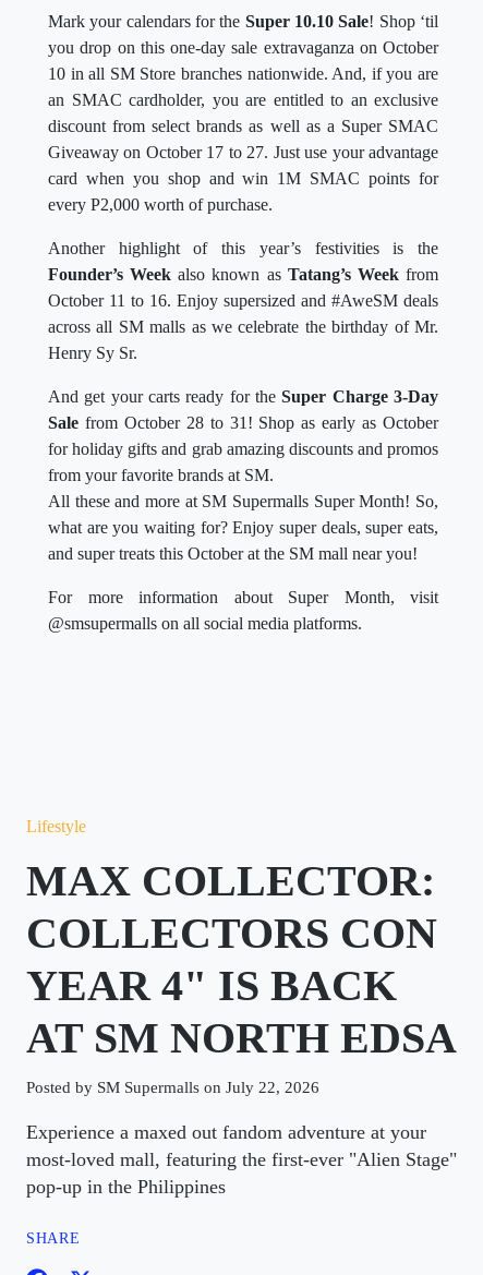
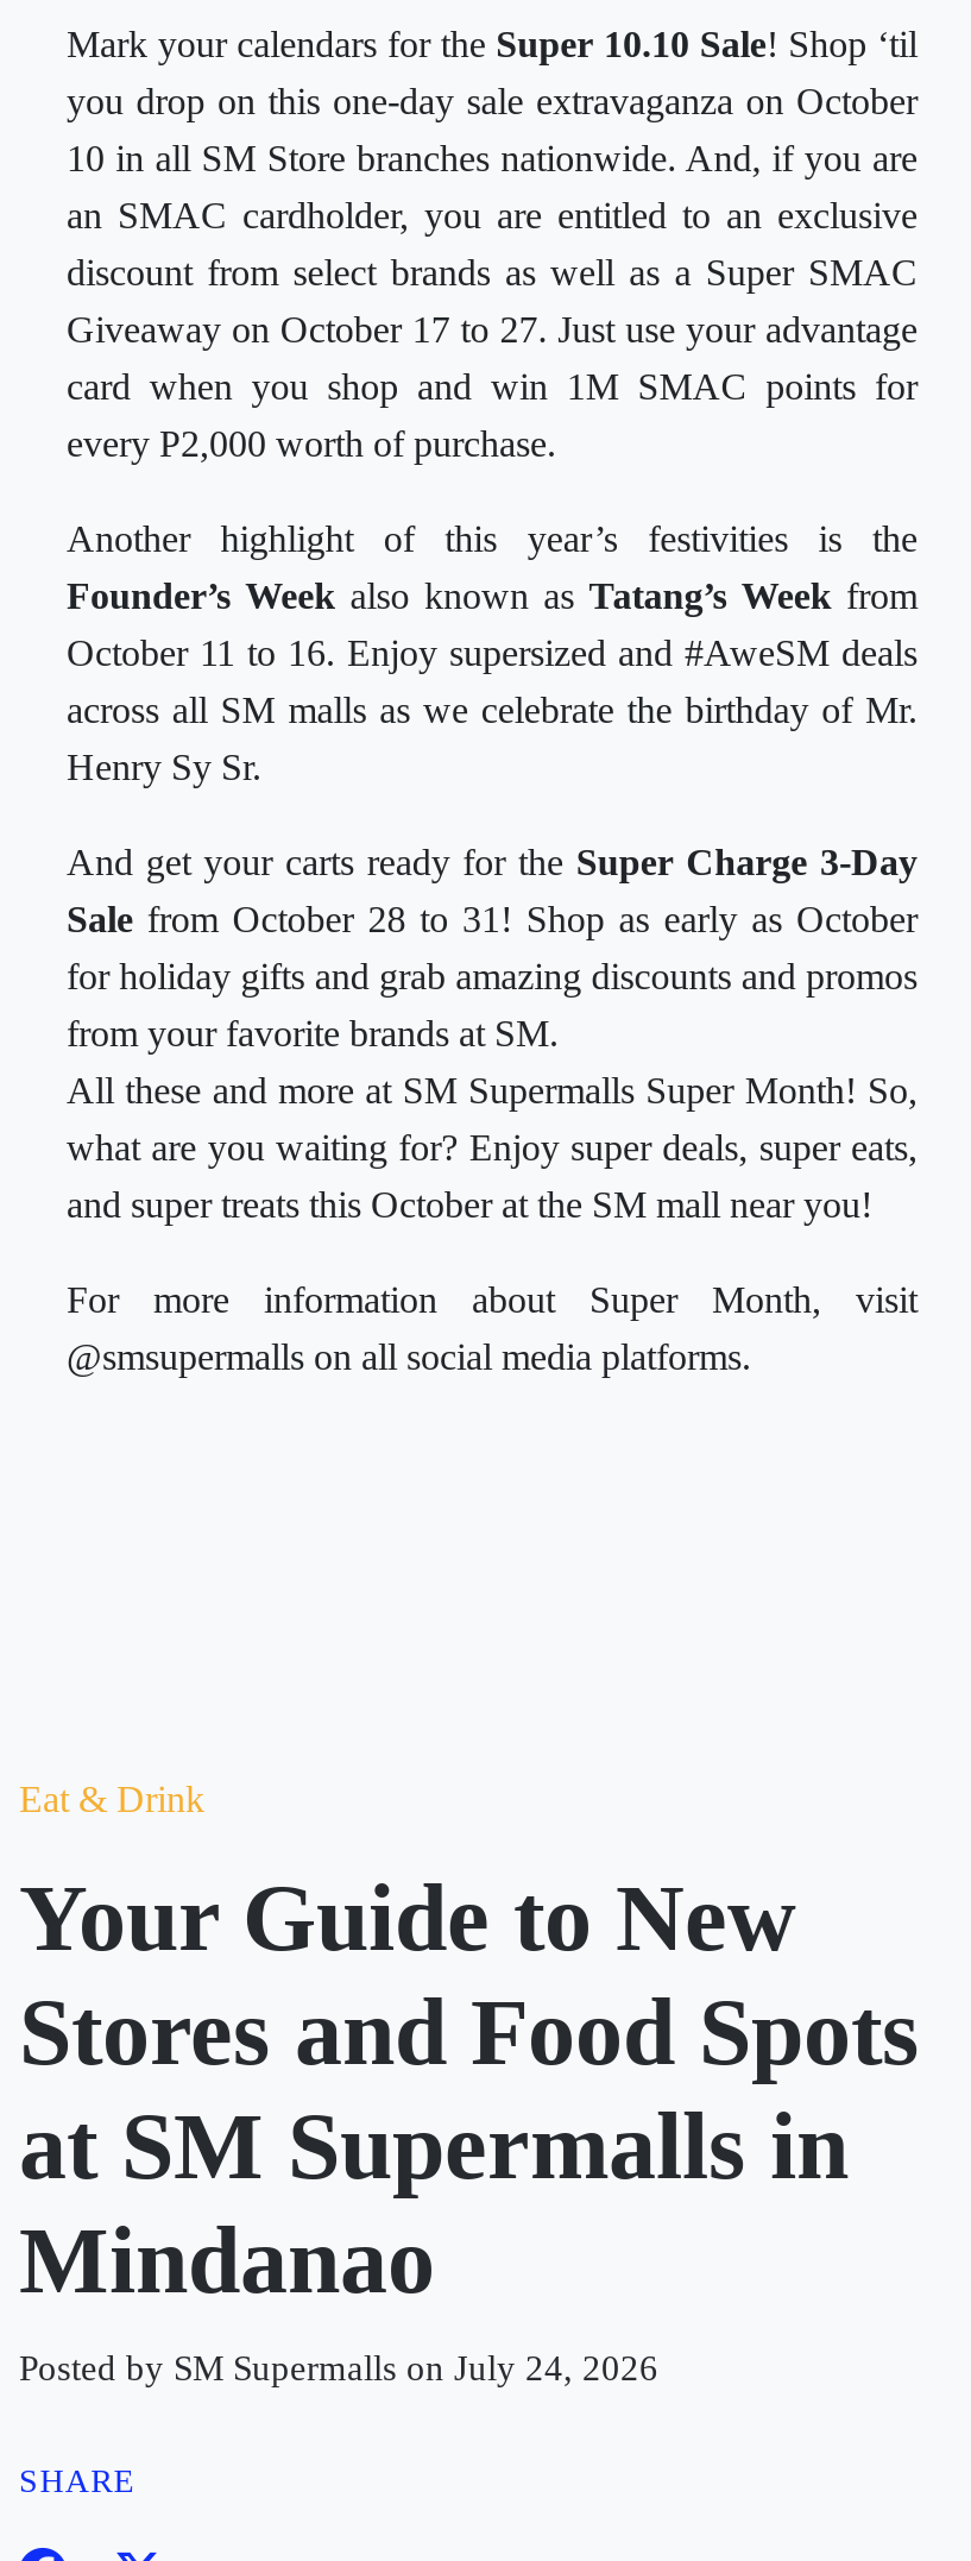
[26,817,457,1198] Lifestyle | MAX COLLECTOR: | COLLECTORS CON | YEAR 4" IS BACK | AT SM NORTH EDSA | Posted by SM Supermalls on July 22, 2026 | Experience a maxed out fandom adventure at your | most-loved mall, featuring the first-ever "Alien Stage" | pop-up in the Philippines -> [19,1779,920,2388] Eat & Drink | Your Guide to New | Stores and Food Spots | at SM Supermalls in | Mindanao | Posted by SM Supermalls on July 24, 2026

